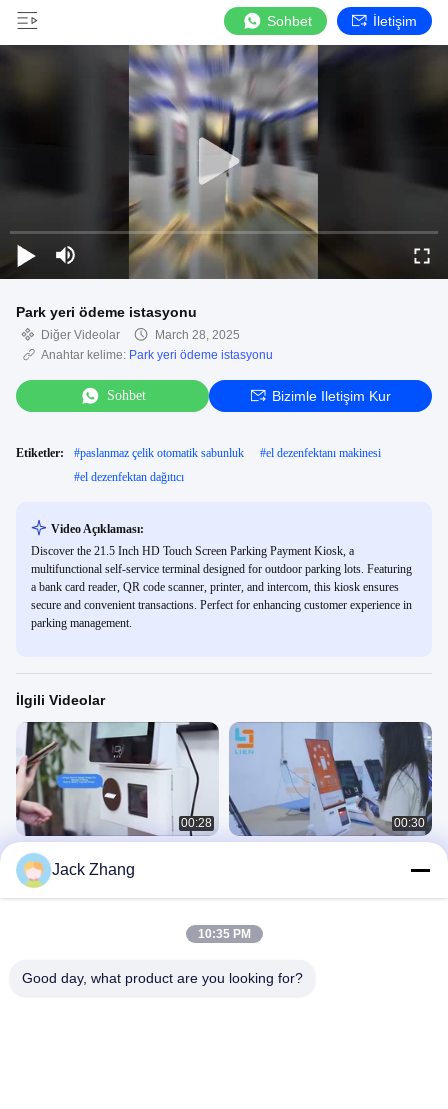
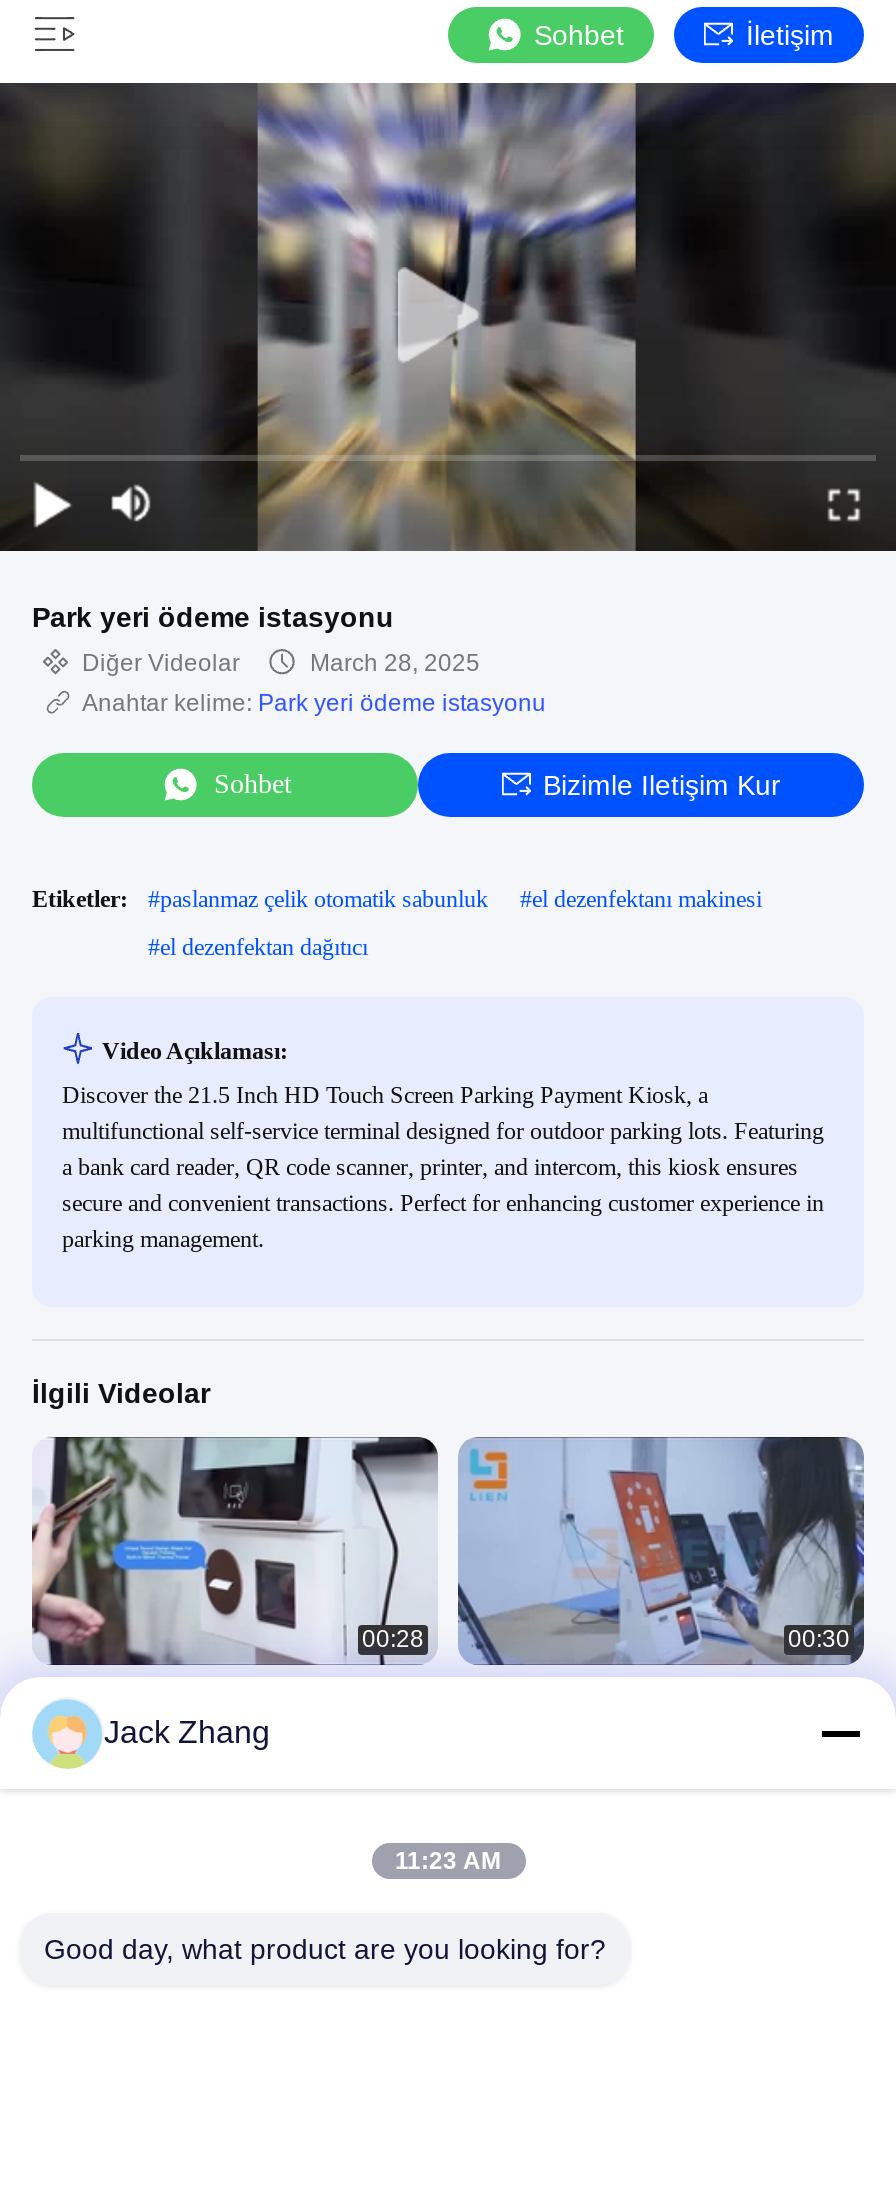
[197,927,250,941] 10:35 PM -> [395,1847,501,1875] 11:23 AM

